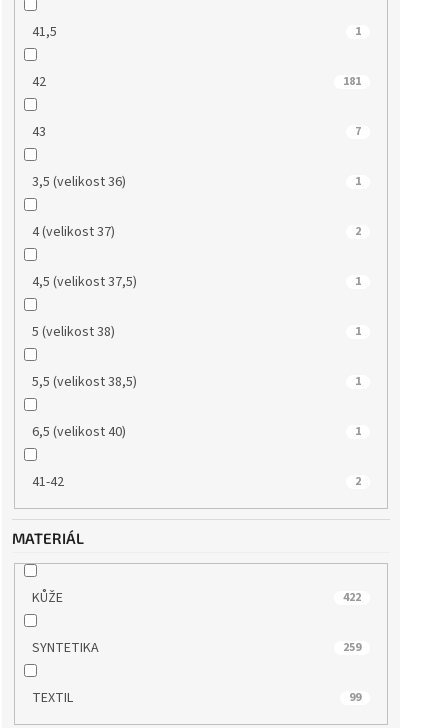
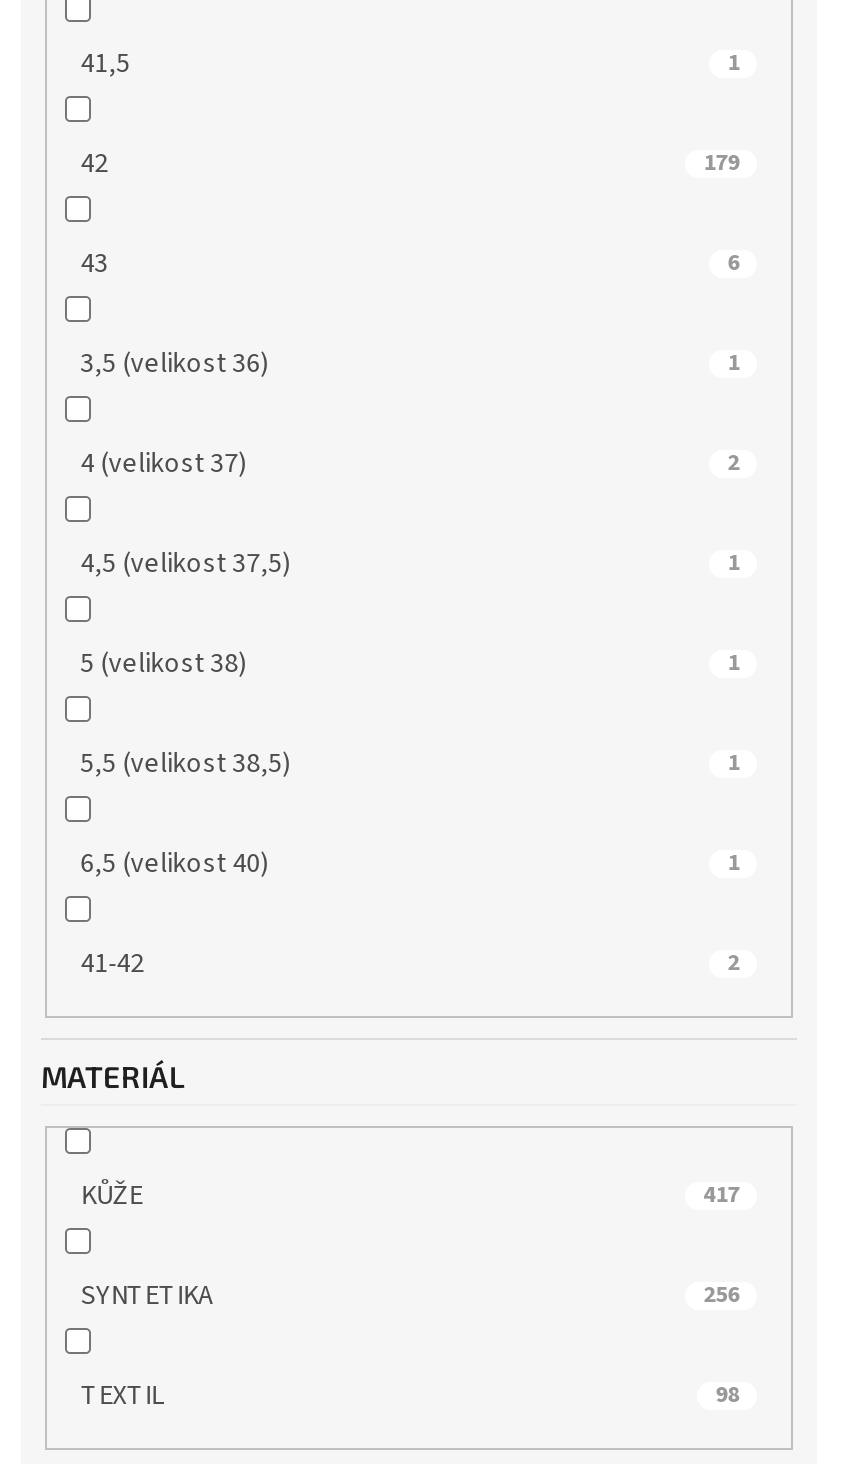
[343,73,361,90] 181 -> [703,146,739,180] 179
[355,123,361,140] 7 -> [727,246,739,280] 6
[343,589,361,606] 422 -> [703,1179,739,1213] 417
[343,639,361,656] 259 -> [703,1279,739,1313] 256
[349,689,361,706] 99 -> [715,1379,739,1413] 98

